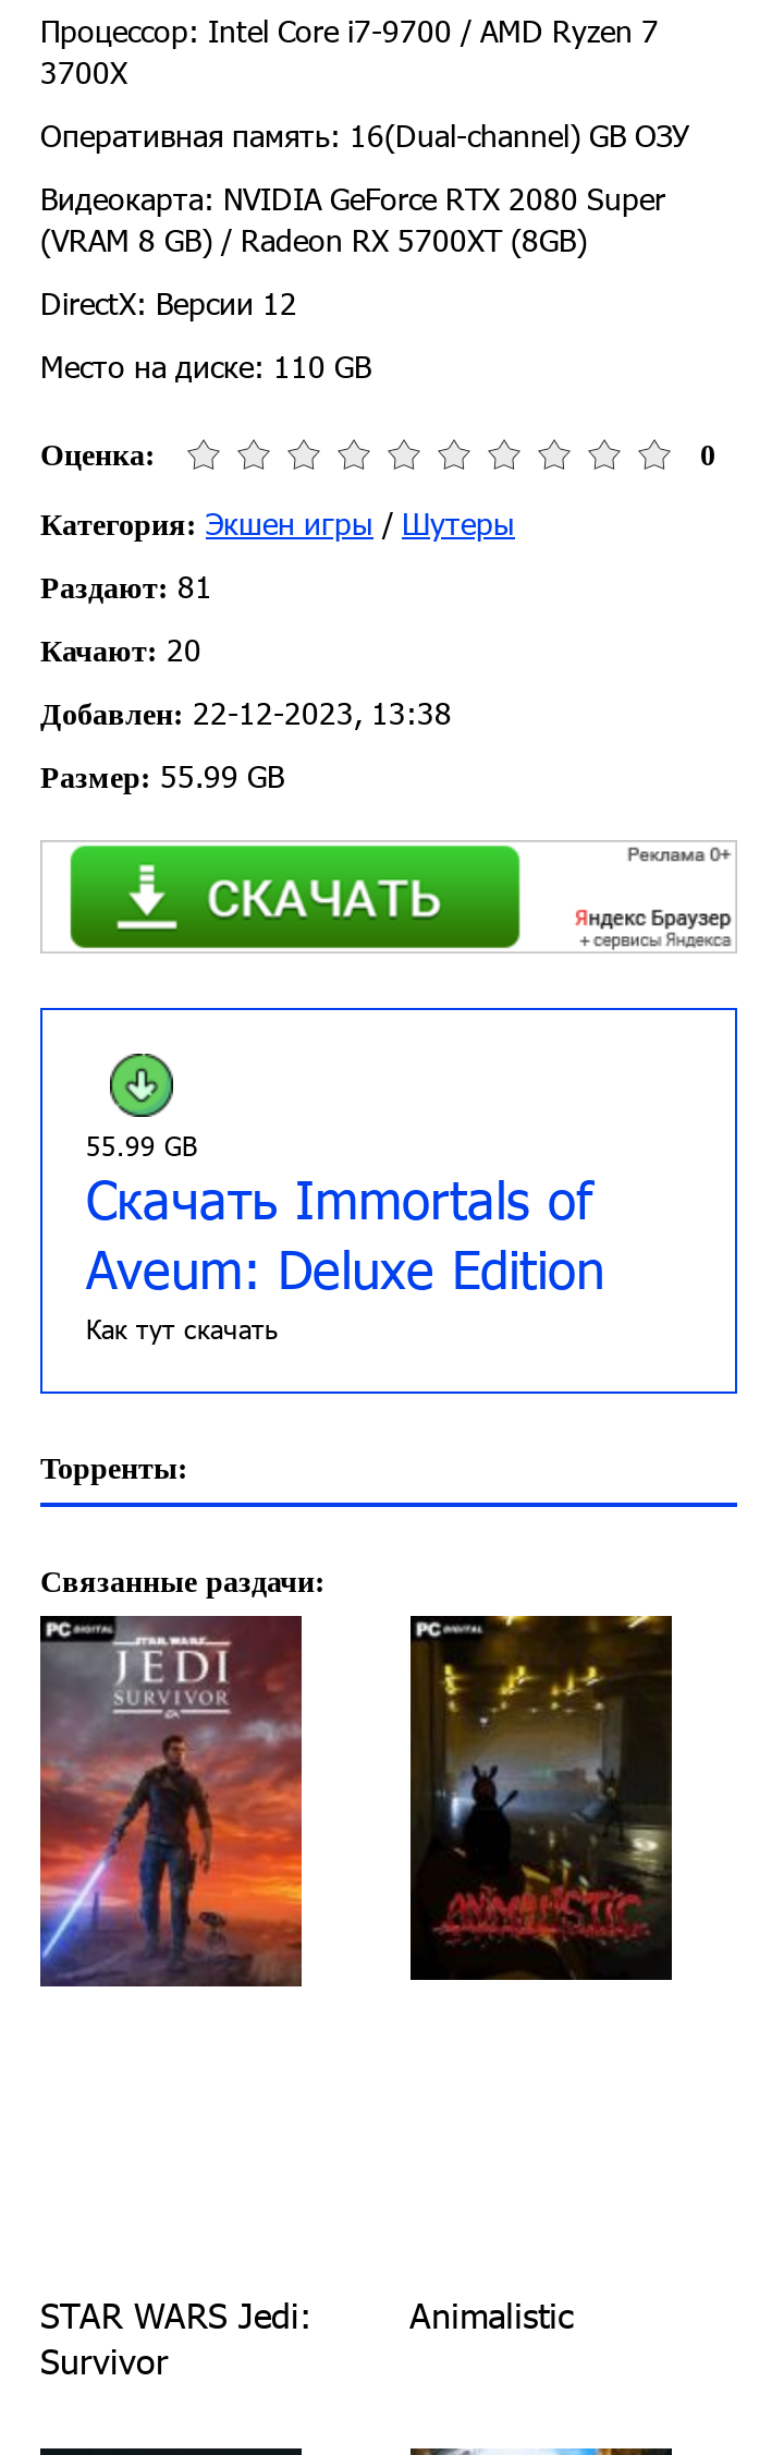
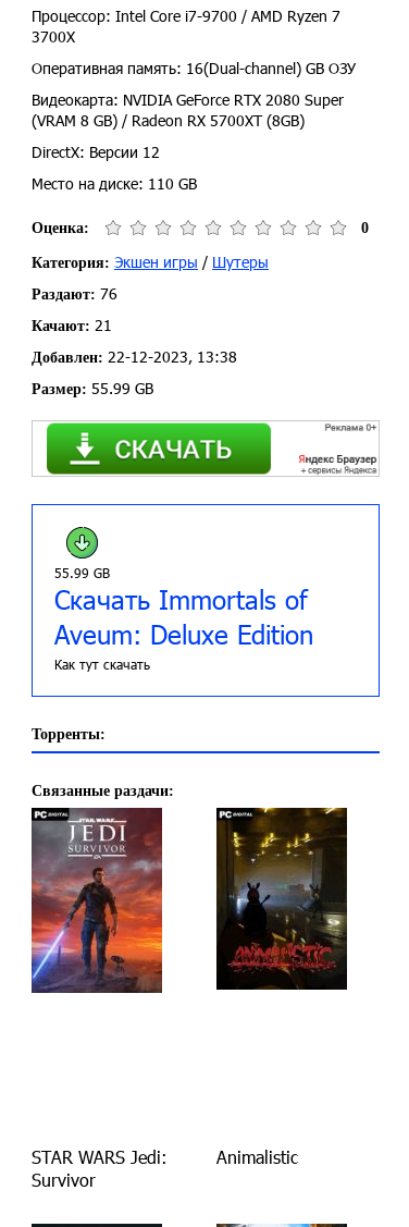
[40,566,212,607] Раздают: 81 -> [32,283,117,304] Раздают: 76
[40,629,201,671] Качают: 20 -> [32,315,112,336] Качают: 21

